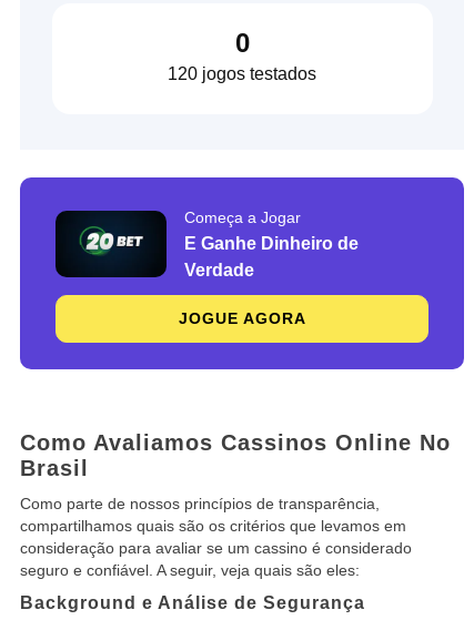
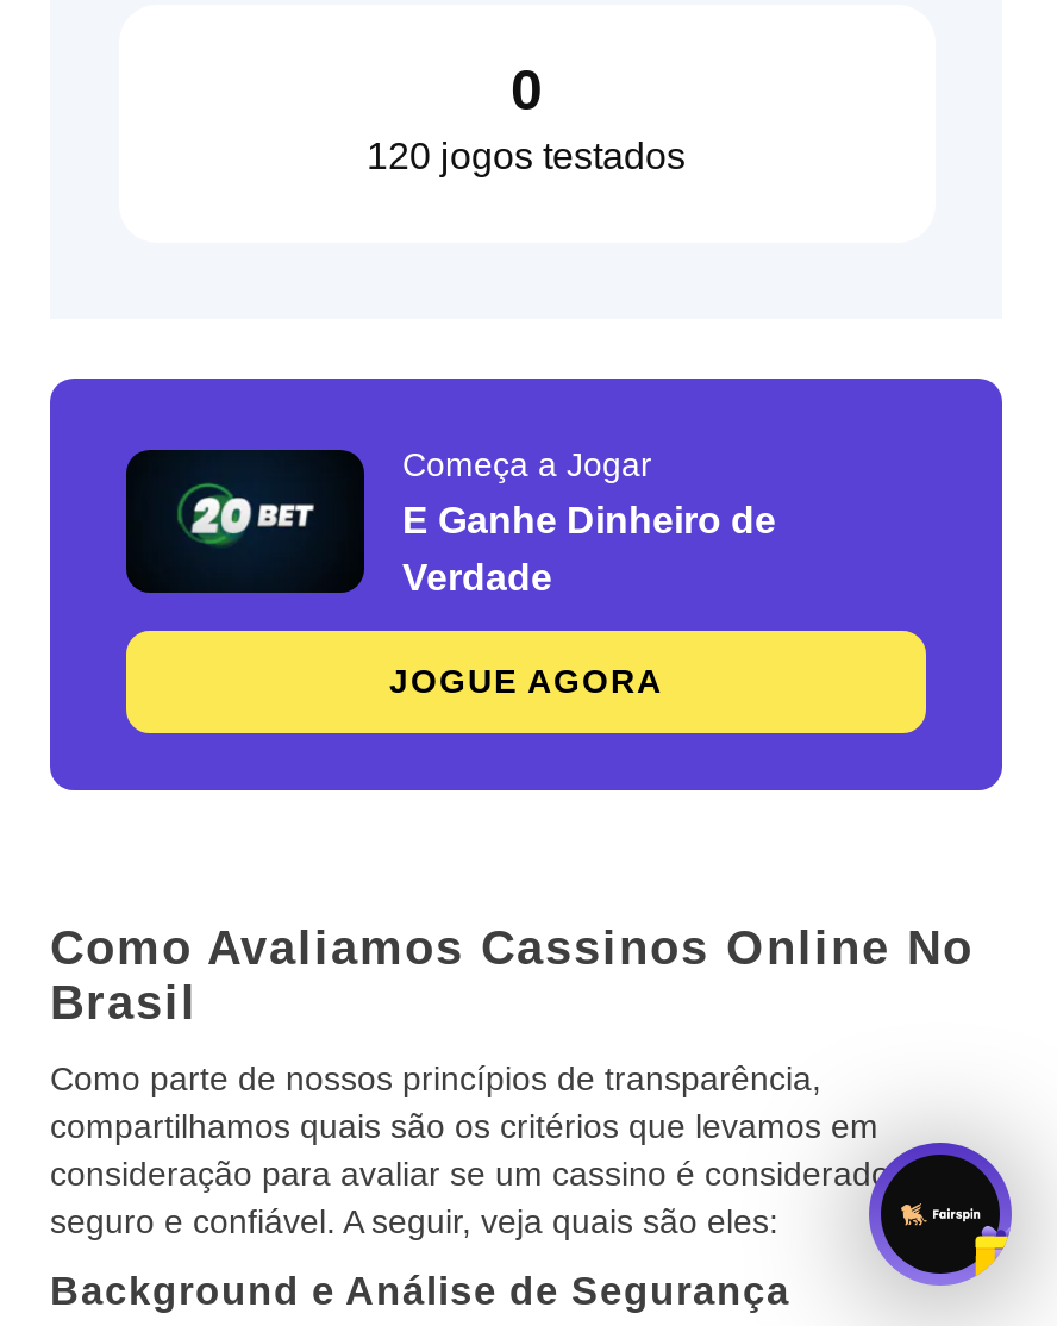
none -> [857,1138,1024,1307] [image]

